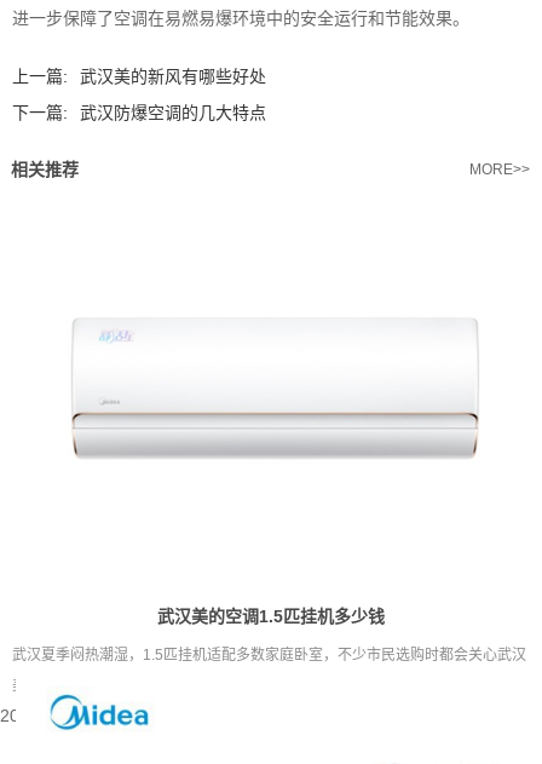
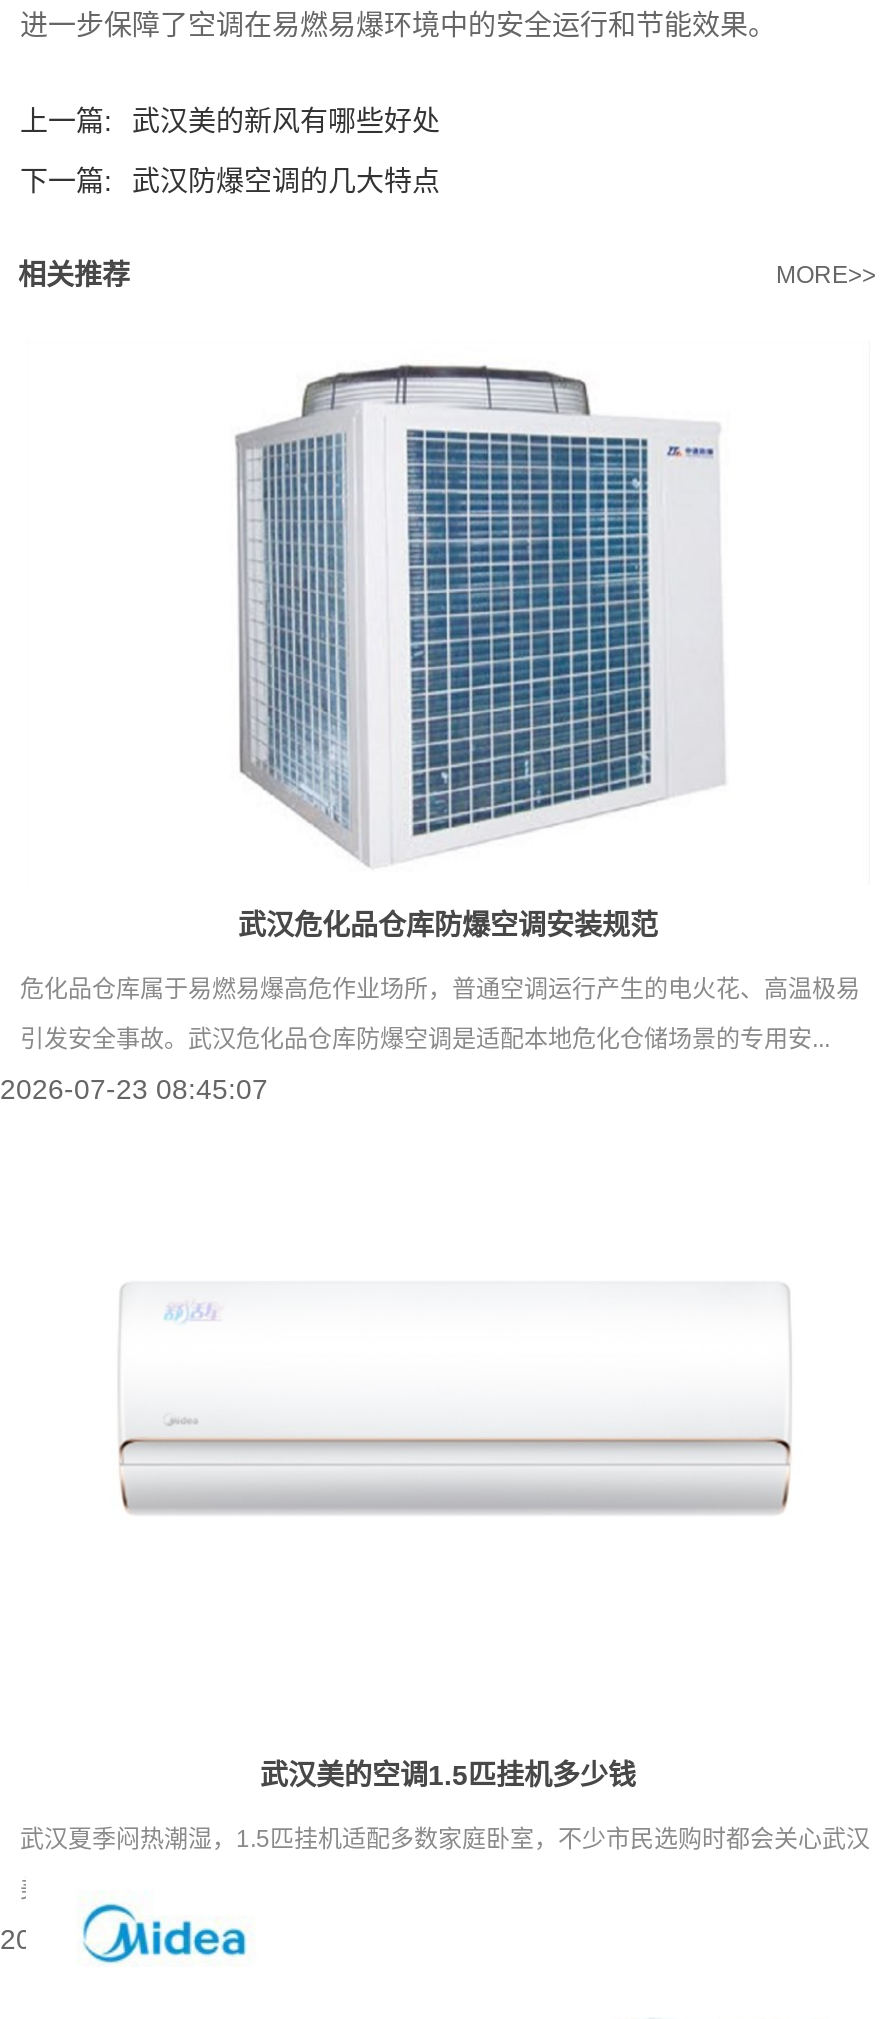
none -> [0,363,860,1104] [image] | 武汉危化品仓库防爆空调安装规范 | 危化品仓库属于易燃易爆高危作业场所，普通空调运行产生的电火花、高温极易 | 引发安全事故。武汉危化品仓库防爆空调是适配本地危化仓储场景的专用安... | 2026-07-23 08:45:07

